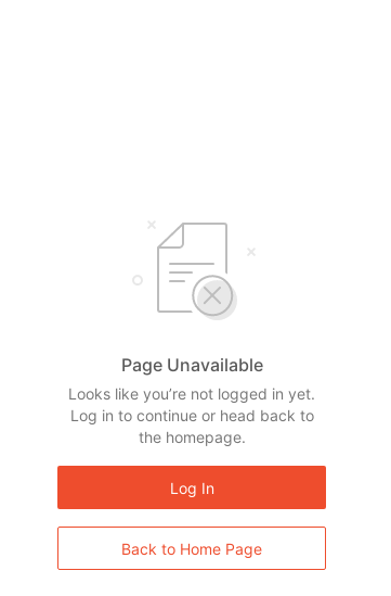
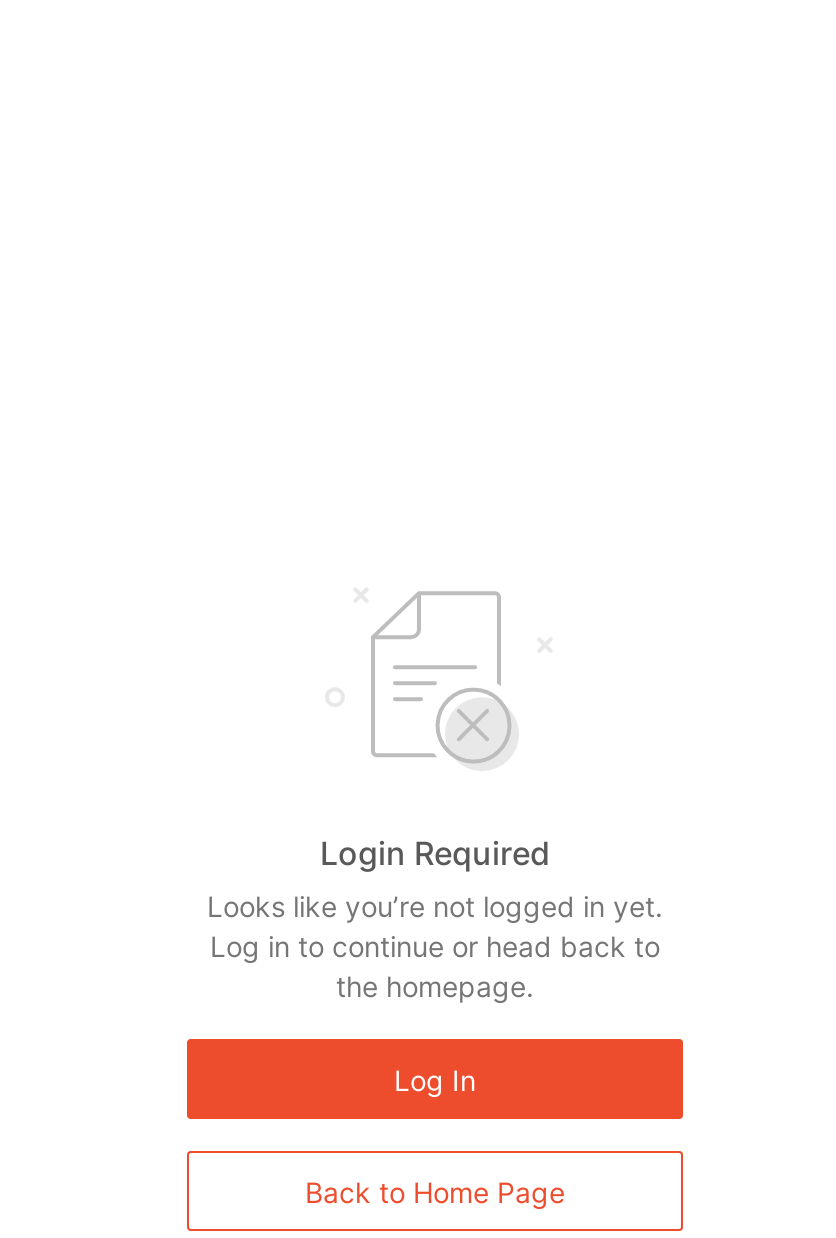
[121,354,263,376] Page Unavailable -> [320,833,550,873] Login Required

